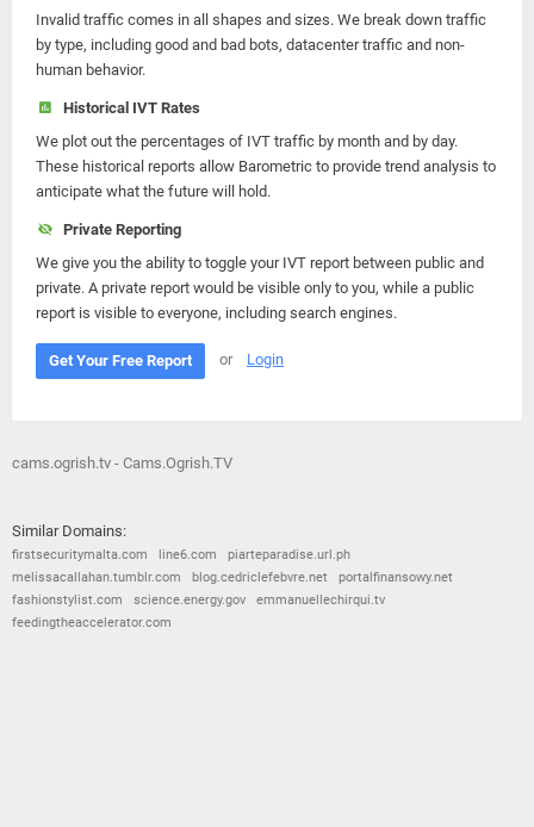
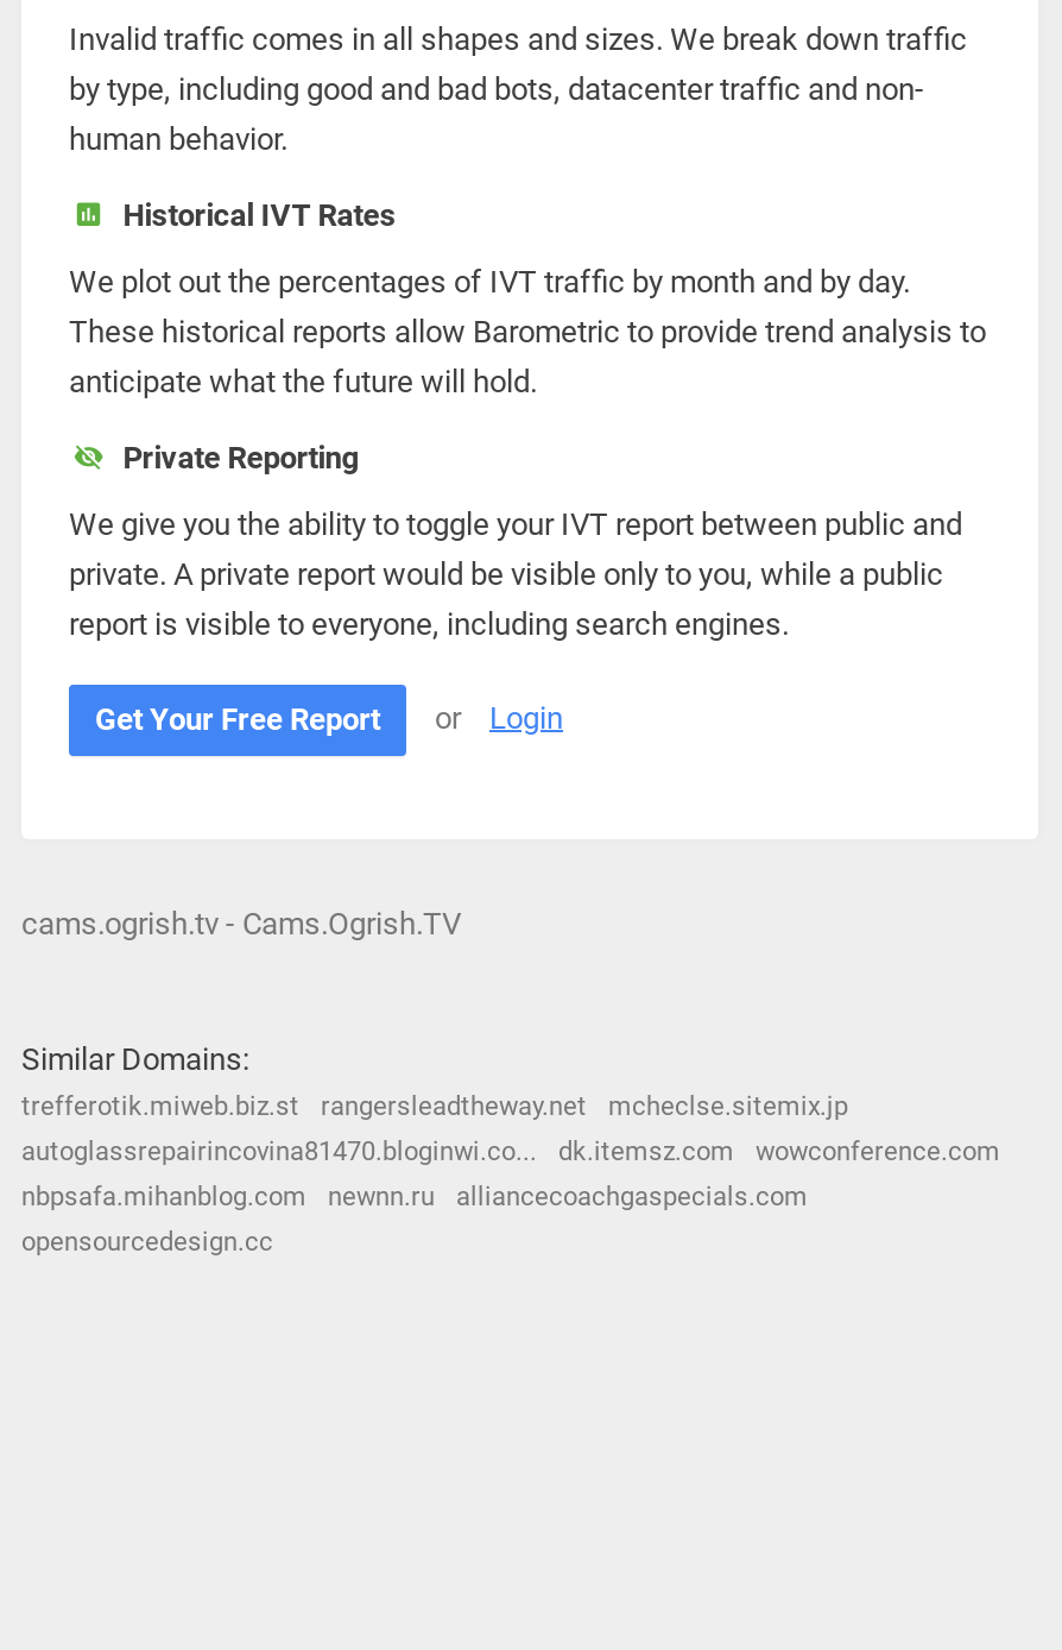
[12,547,350,562] firstsecuritymalta.com | line6.com | piarteparadise.url.ph -> [21,1091,848,1122] trefferotik.miweb.biz.st | rangersleadtheway.net | mcheclse.sitemix.jp
[12,570,453,585] melissacallahan.tumblr.com | blog.cedriclefebvre.net | portalfinansowy.net -> [21,1136,1000,1167] autoglassrepairincovina81470.bloginwi.co... | dk.itemsz.com | wowconference.com
[12,592,385,608] fashionstylist.com | science.energy.gov | emmanuellechirqui.tv -> [21,1182,808,1213] nbpsafa.mihanblog.com | newnn.ru | alliancecoachgaspecials.com
[12,615,172,630] feedingtheaccelerator.com -> [21,1227,273,1258] opensourcedesign.cc

